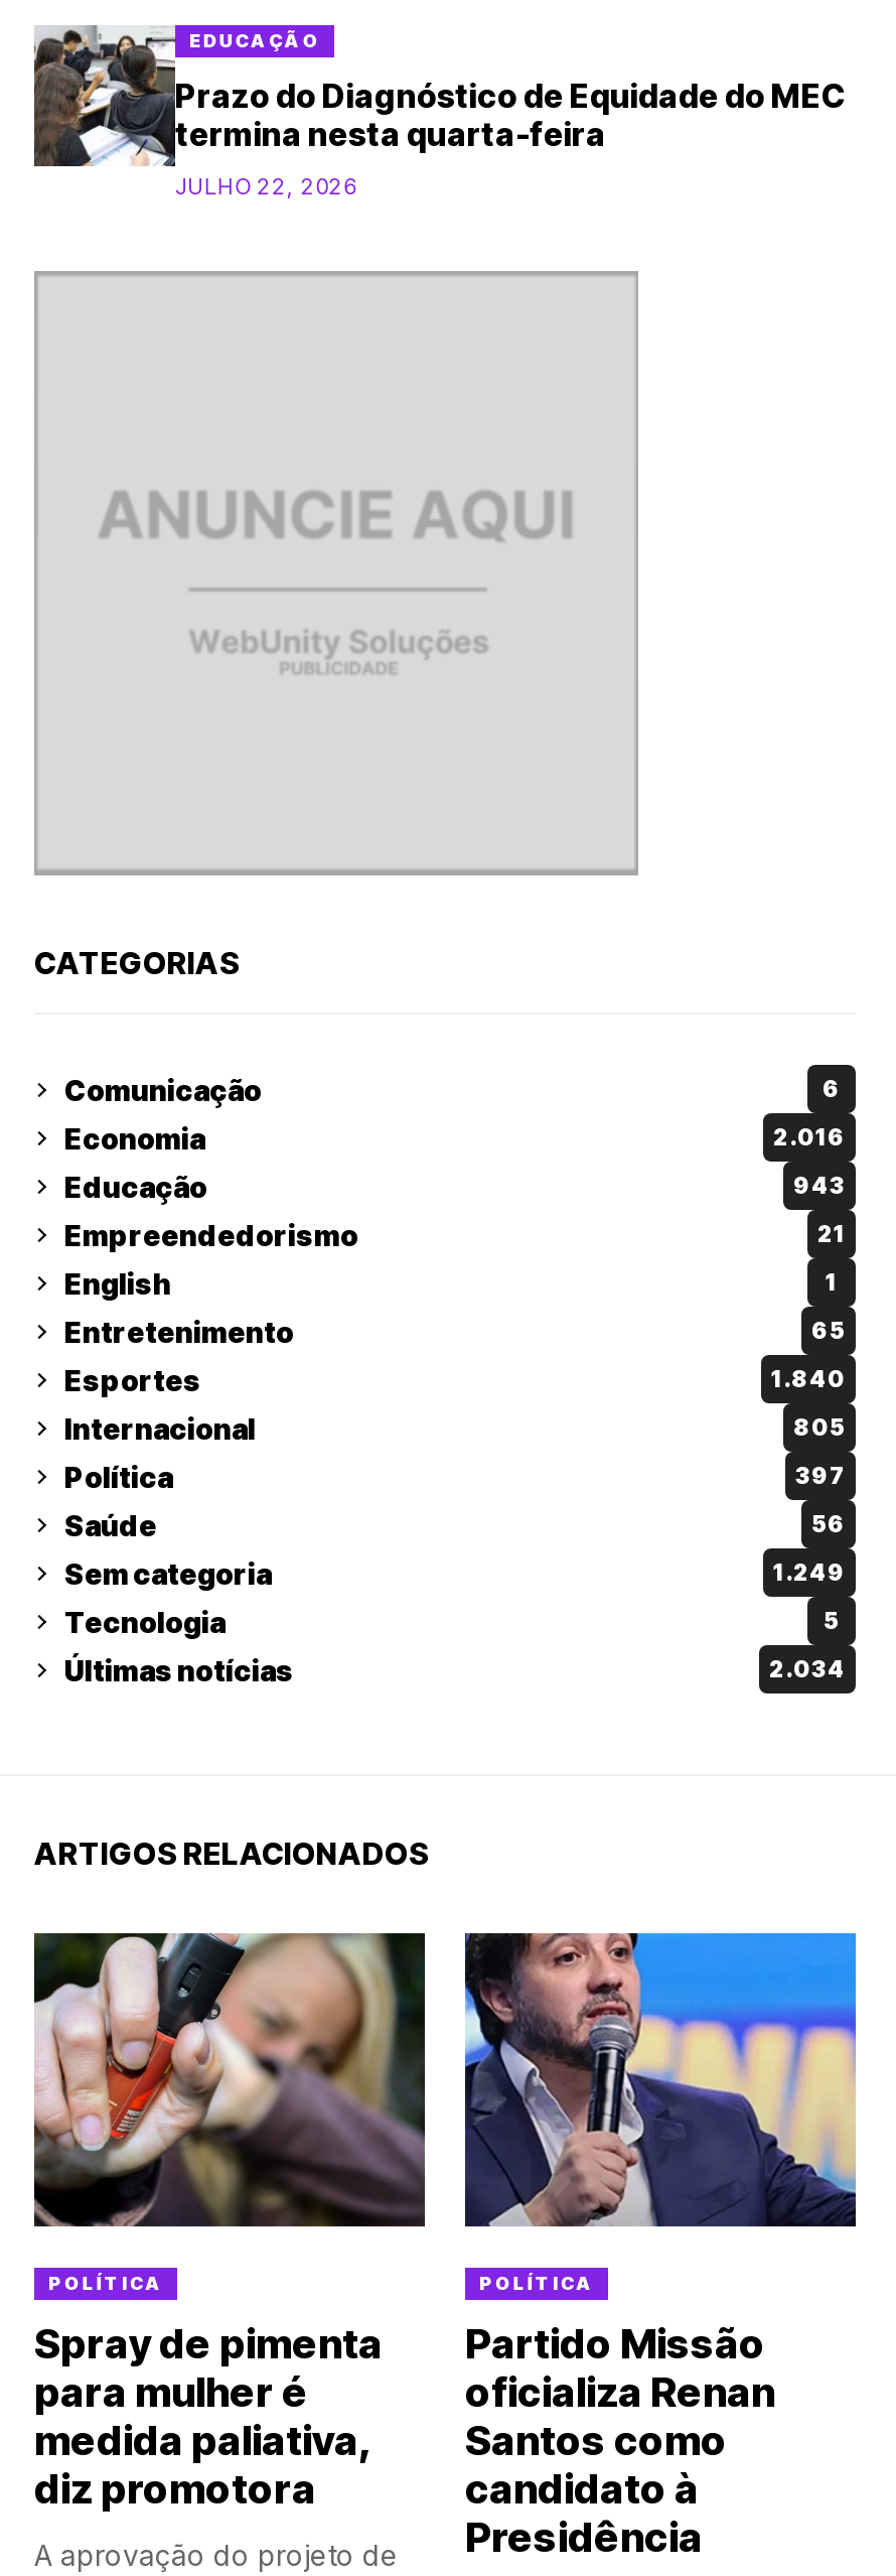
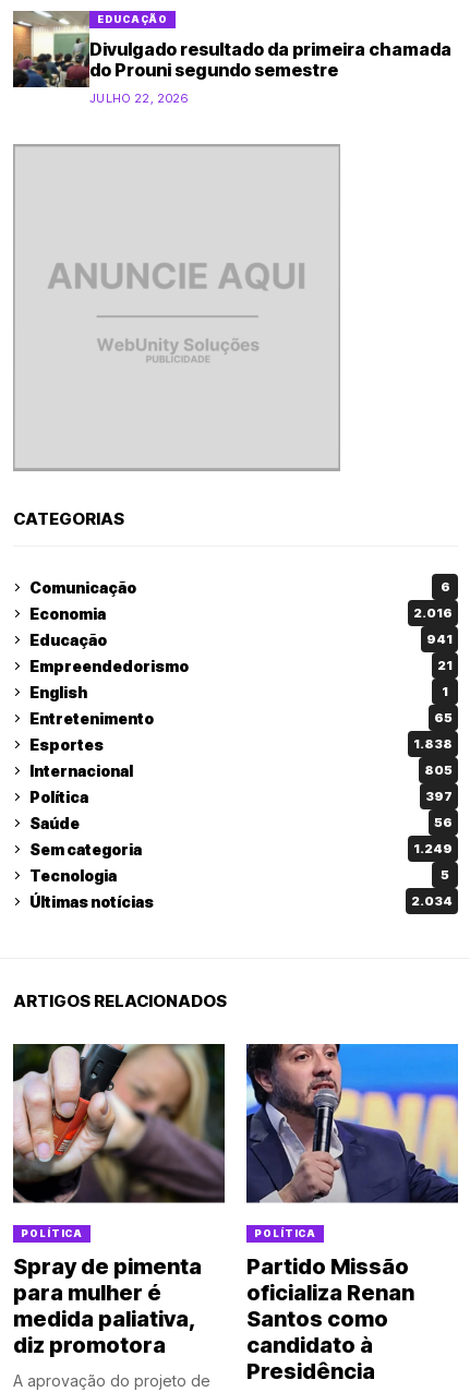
[32,25,846,168] [image] | Prazo do Diagnóstico de Equidade do MEC | termina nesta quarta-feira -> [12,11,451,88] [image] | Divulgado resultado da primeira chamada | do Prouni segundo semestre
[793,1172,846,1200] 943 -> [426,632,453,647] 941
[771,1365,846,1393] 1.840 -> [413,736,453,752] 1.838

